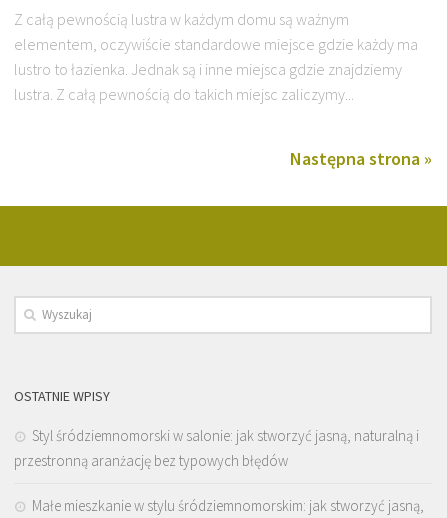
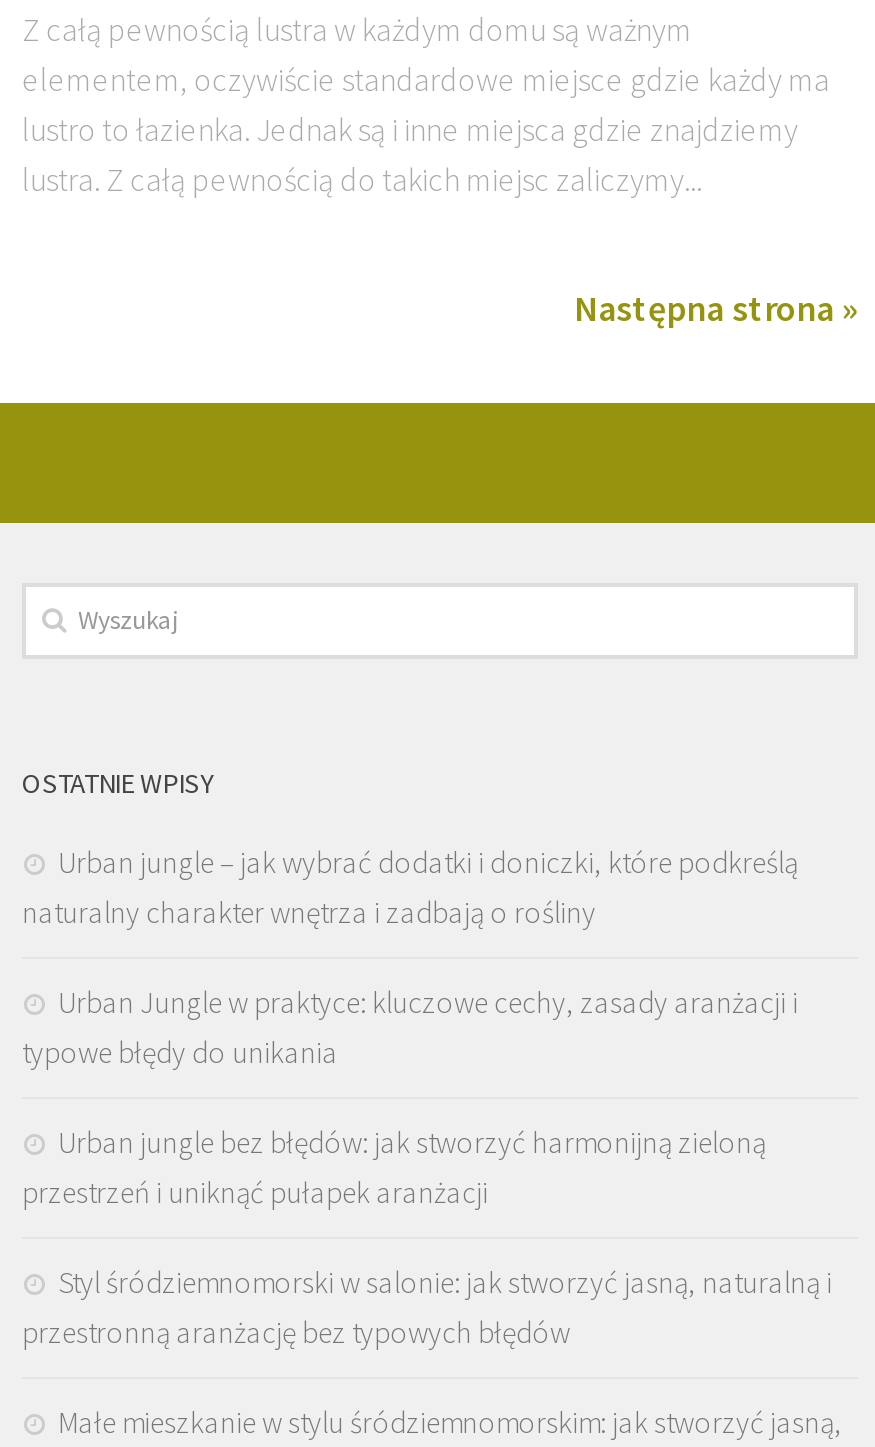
none -> [22,843,798,1211] Urban jungle – jak wybrać dodatki i doniczki, które podkreślą | naturalny charakter wnętrza i zadbają o rośliny | Urban Jungle w praktyce: kluczowe cechy, zasady aranżacji i | typowe błędy do unikania | Urban jungle bez błędów: jak stworzyć harmonijną zieloną | przestrzeń i uniknąć pułapek aranżacji

